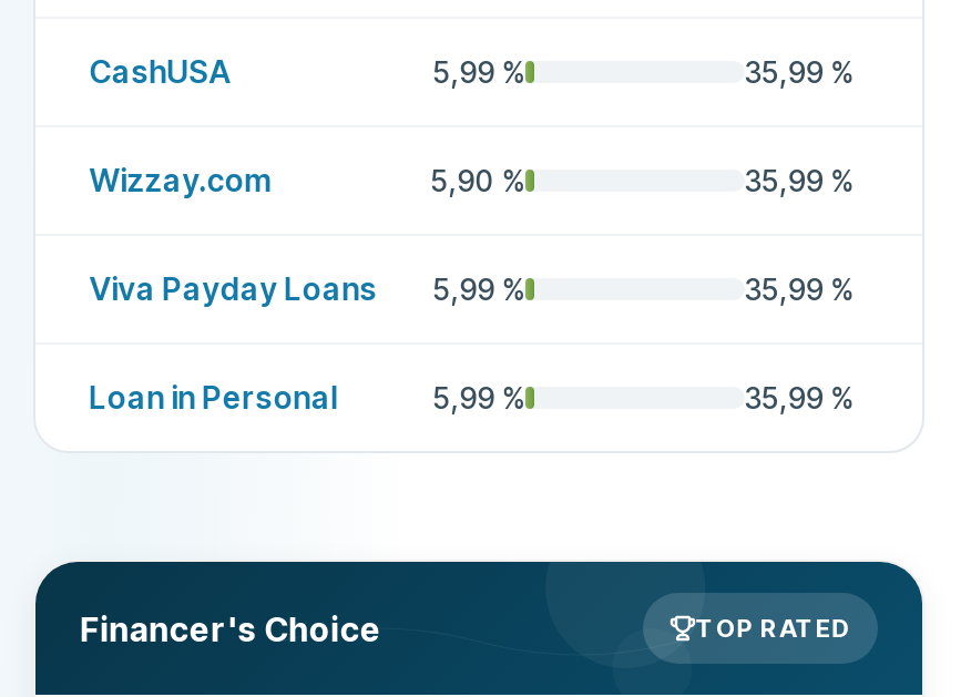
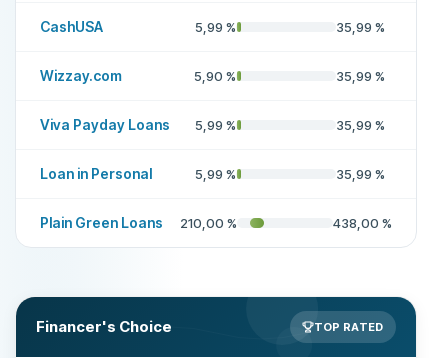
none -> [40,213,392,230] Plain Green Loans | 210,00% | 438,00%

